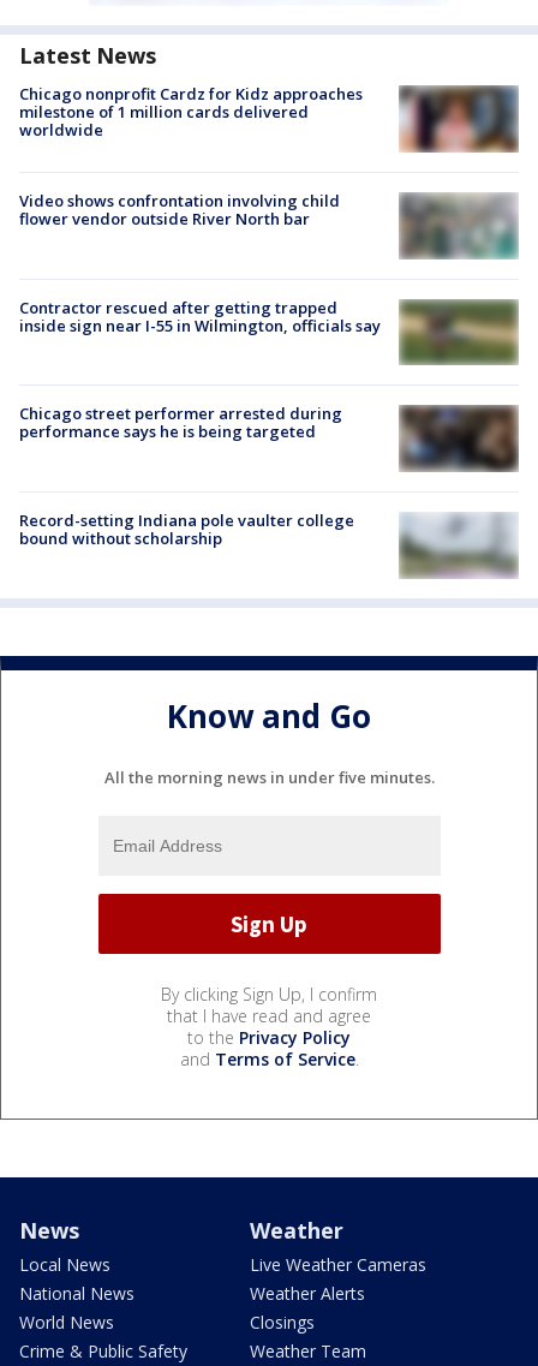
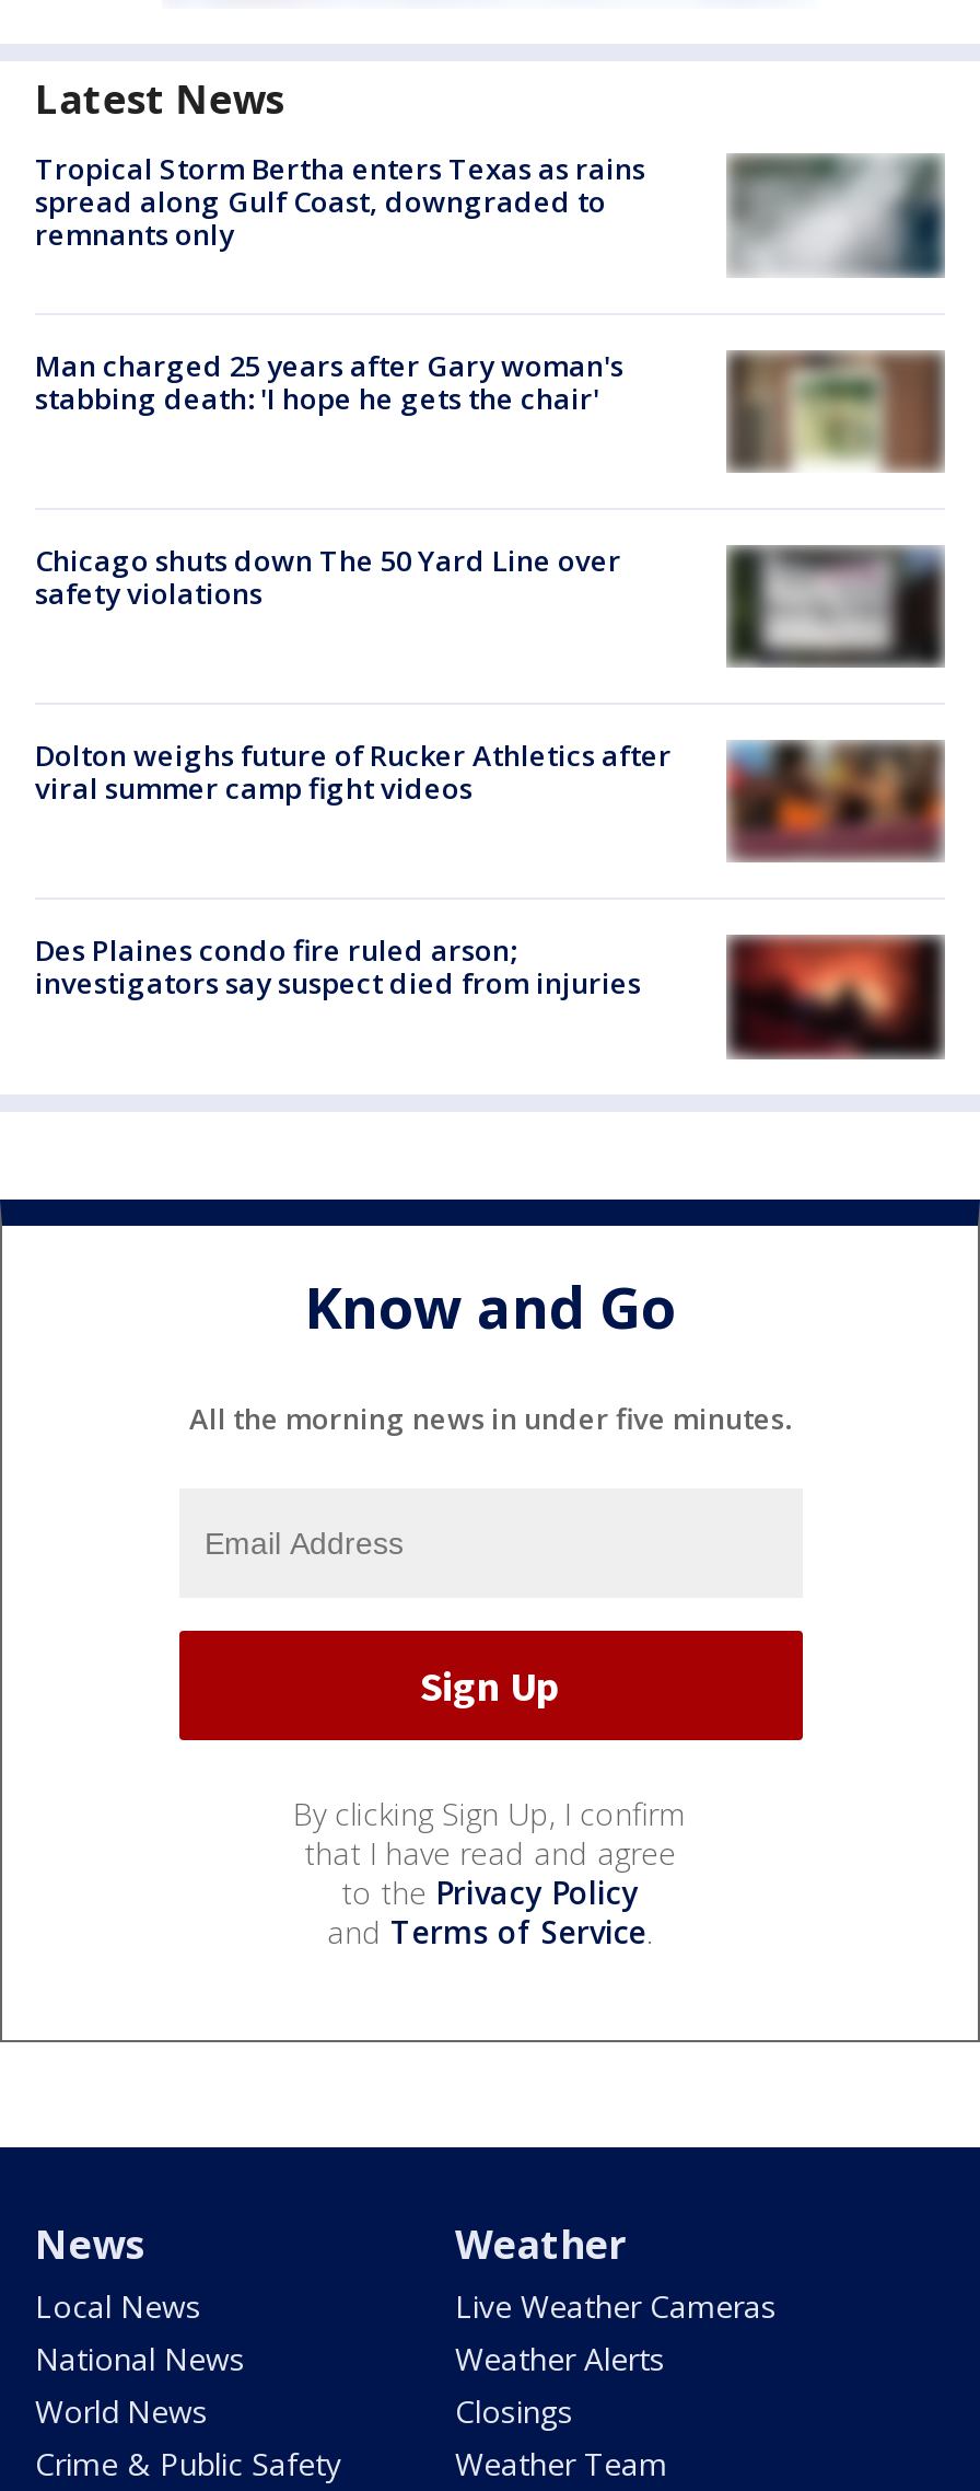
[19,83,519,153] [image] | Chicago nonprofit Cardz for Kidz approaches | milestone of 1 million cards delivered | worldwide -> [35,150,943,279] [image] | Tropical Storm Bertha enters Texas as rains | spread along Gulf Coast, downgraded to | remnants only
[19,190,340,229] Video shows confrontation involving child | flower vendor outside River North bar -> [35,345,623,417] Man charged 25 years after Gary woman's | stabbing death: 'I hope he gets the chair'
[402,195,519,260] [image] -> [731,351,945,474] [image]
[19,297,381,337] Contractor rescued after getting trapped | inside sign near I-55 in Wilmington, officials say -> [35,540,621,612] Chicago shuts down The 50 Yard Line over | safety violations
[399,302,519,363] [image] -> [726,548,945,664] [image]
[19,402,342,442] Chicago street performer arrested during | performance says he is being targeted -> [35,735,672,808] Dolton weighs future of Rucker Athletics after | viral summer camp fight videos
[400,405,519,470] [image] -> [728,741,945,853] [image]
[19,510,518,579] [image] | Record-setting Indiana pole vaulter college | bound without scholarship -> [35,931,945,1061] [image] | Des Plaines condo fire ruled arson; | investigators say suspect died from injuries

